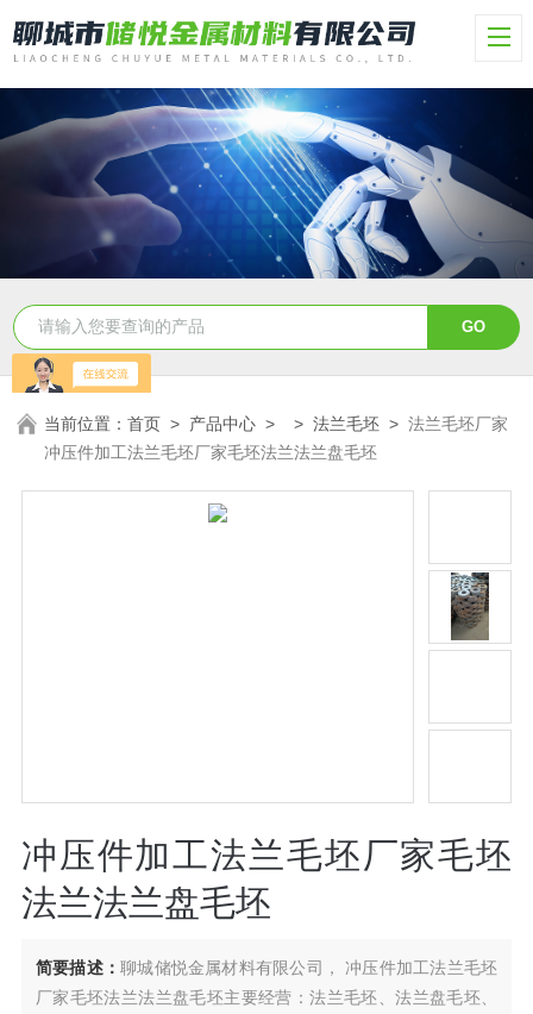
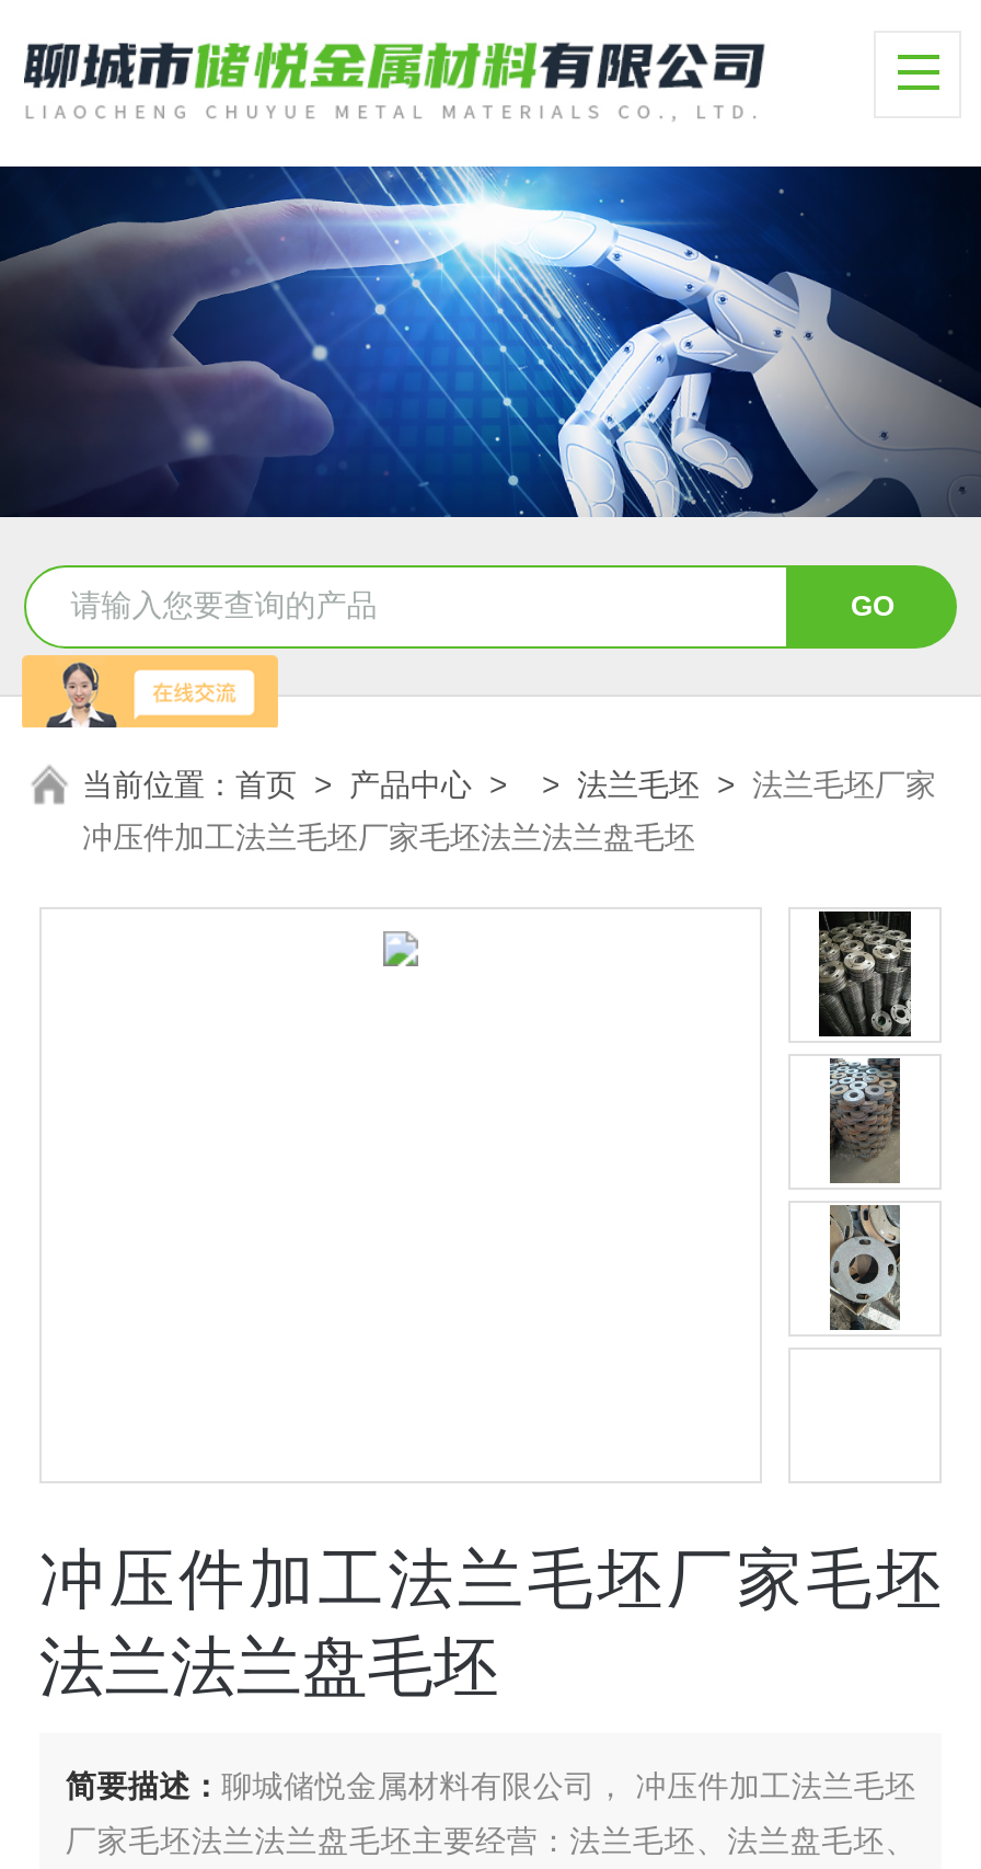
none -> [817,909,913,1039] [image]
none -> [828,1203,902,1332] [image]

